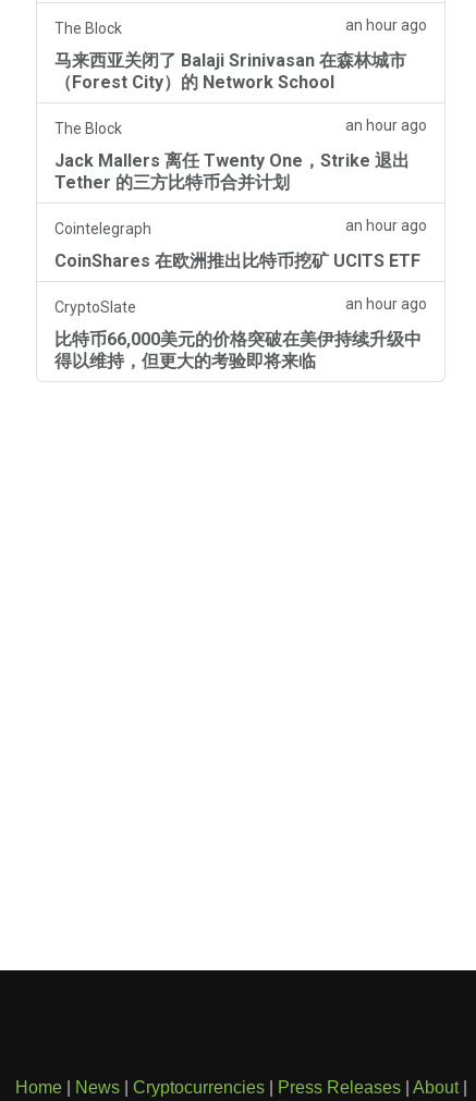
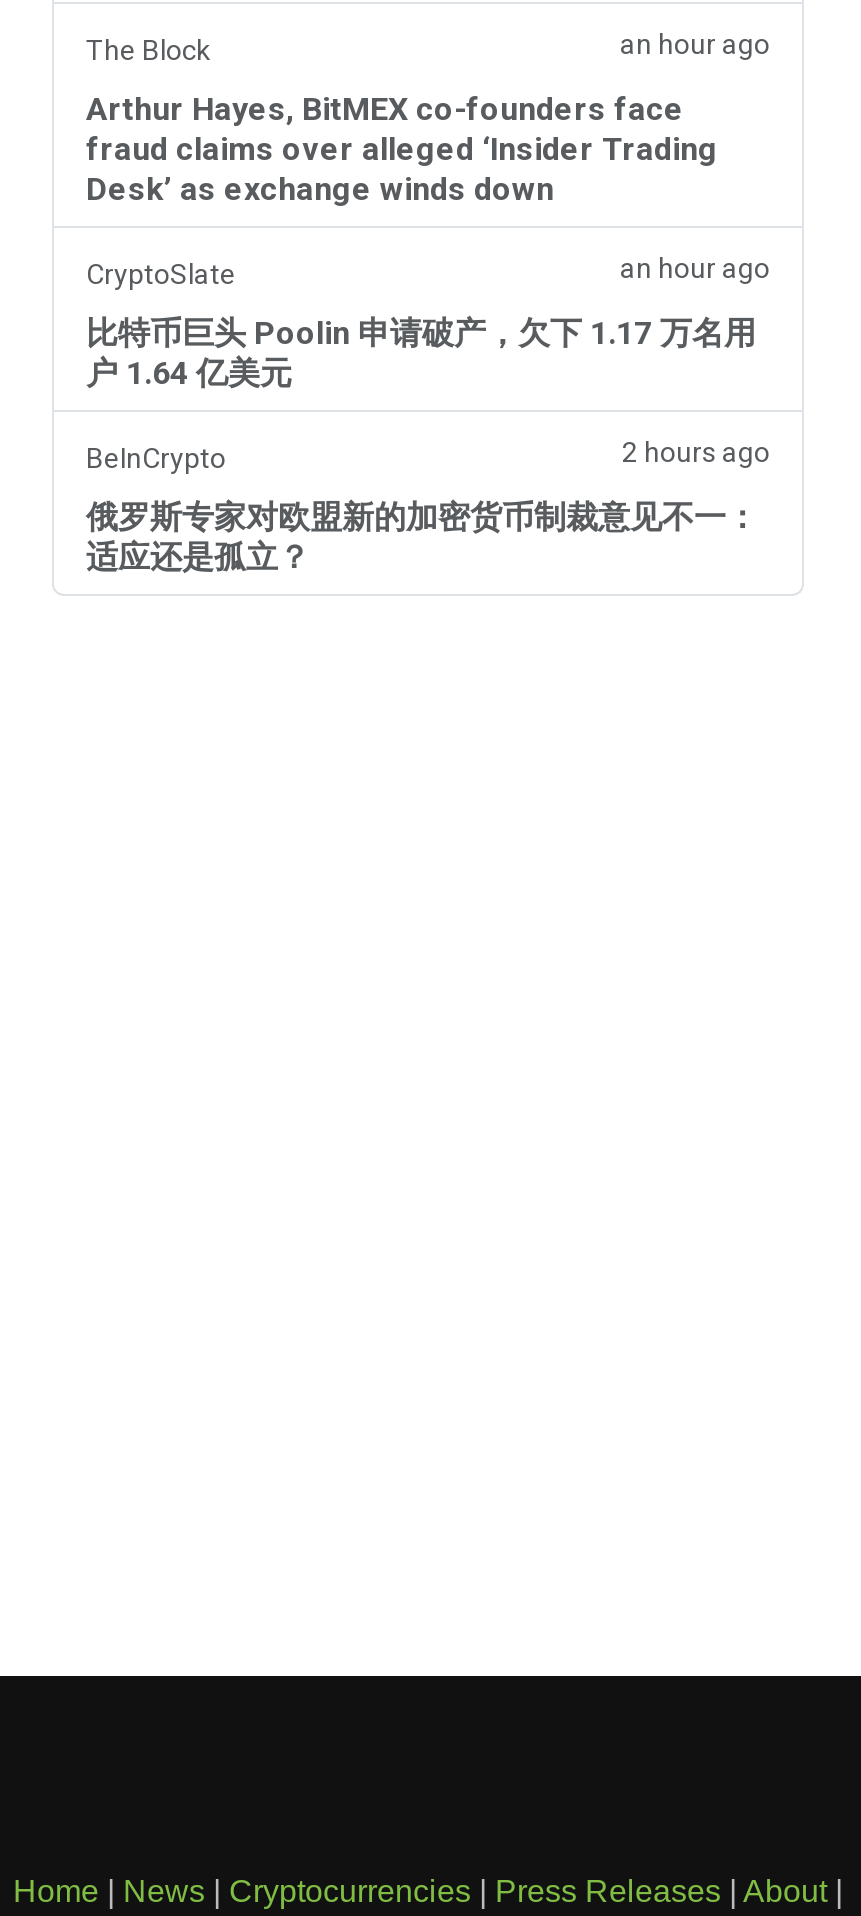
[54,50,427,271] 马来西亚关闭了 Balaji Srinivasan 在森林城市 | （Forest City）的 Network School | The Block | an hour ago | Jack Mallers 离任 Twenty One，Strike 退出 | Tether 的三方比特币合并计划 | Cointelegraph | an hour ago | CoinShares 在欧洲推出比特币挖矿 UCITS ETF -> [86,90,718,208] Arthur Hayes, BitMEX co-founders face | fraud claims over alleged ‘Insider Trading | Desk’ as exchange winds down
moved [54,295,427,316] -> [86,252,770,290]: CryptoSlate | an hour ago
[54,329,422,371] 比特币66,000美元的价格突破在美伊持续升级中 | 得以维持，但更大的考验即将来临 -> [86,314,770,576] 比特币巨头 Poolin 申请破产，欠下 1.17 万名用 | 户 1.64 亿美元 | BeInCrypto | 2 hours ago | 俄罗斯专家对欧盟新的加密货币制裁意见不一： | 适应还是孤立？

